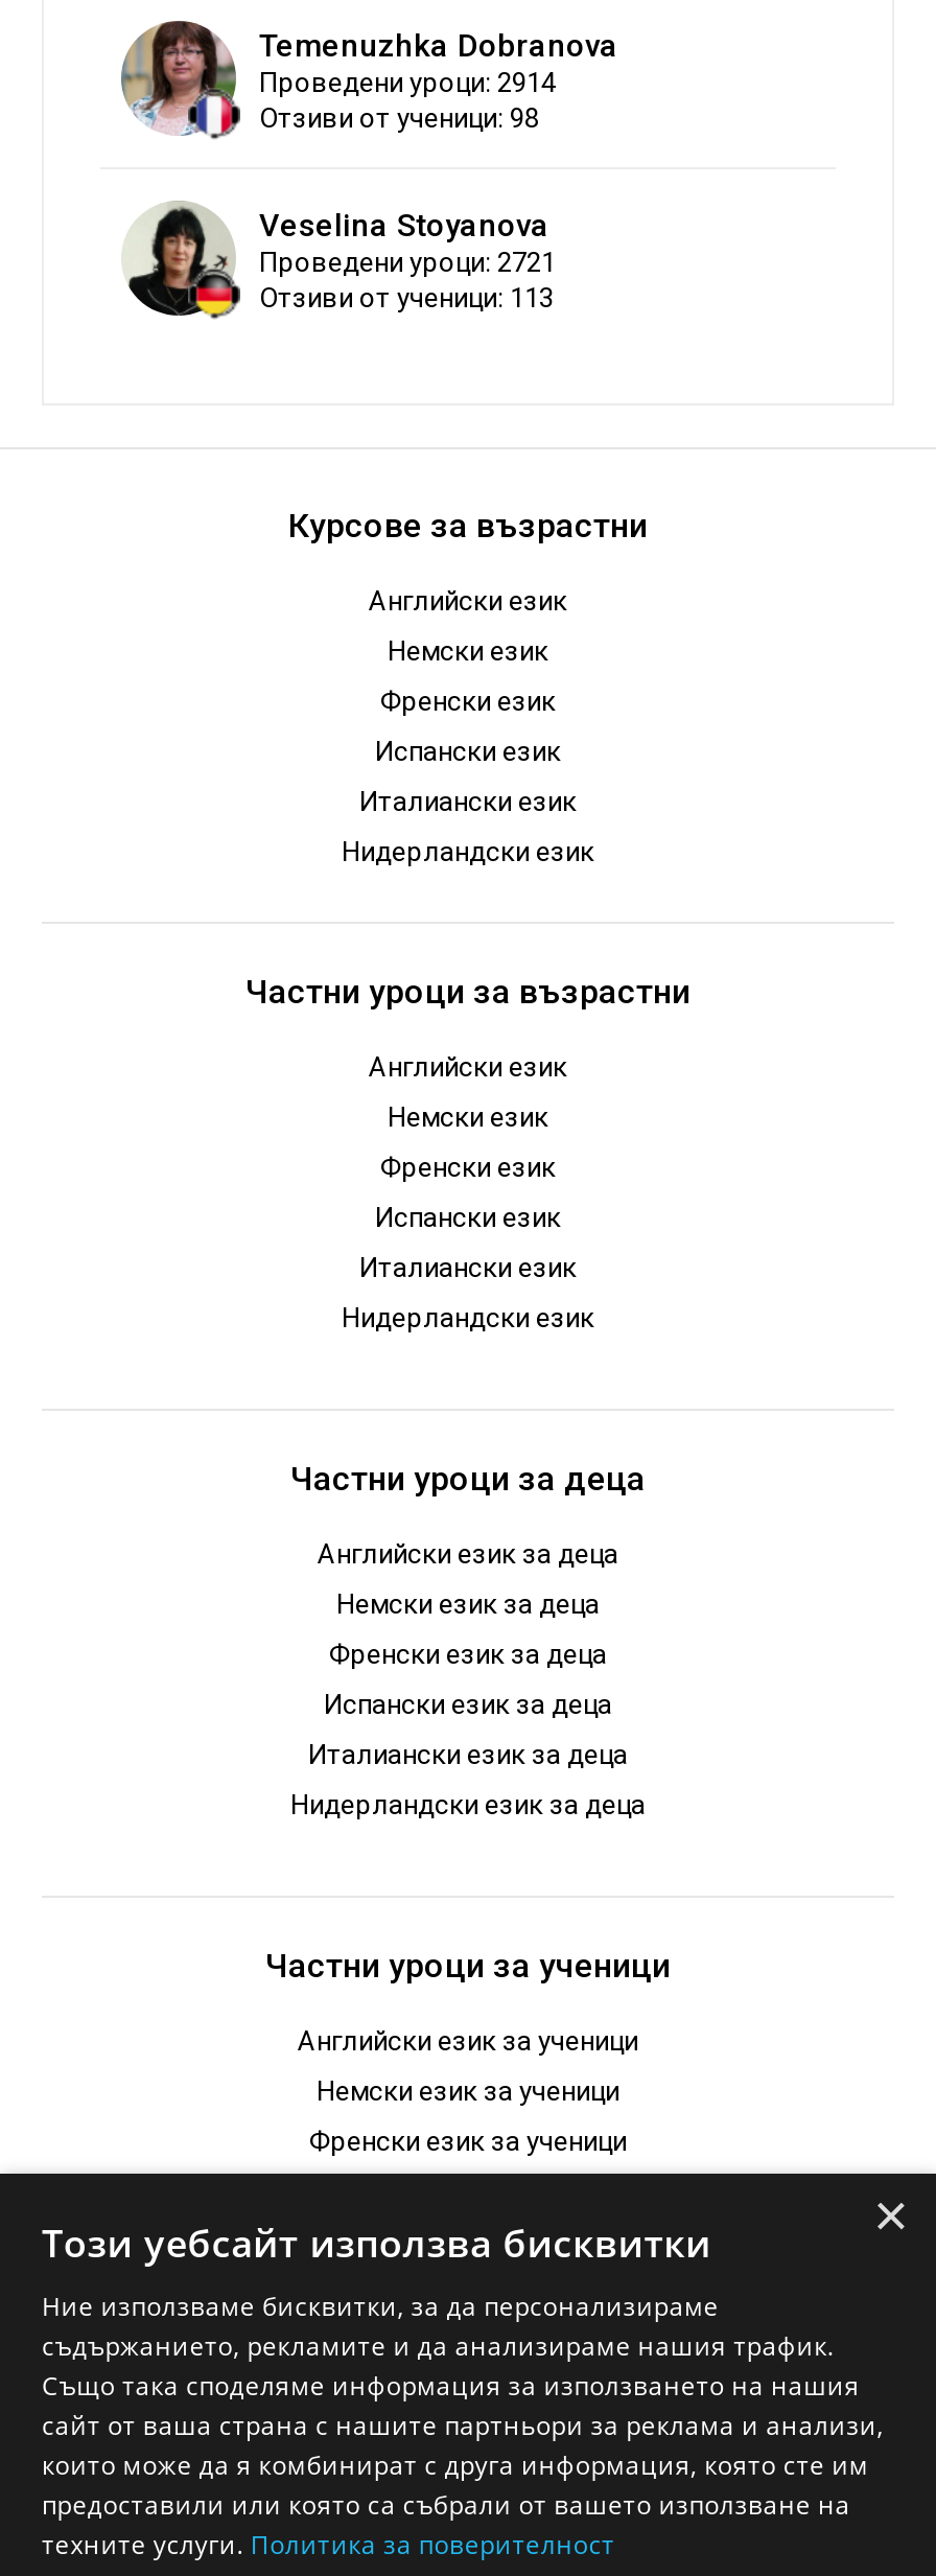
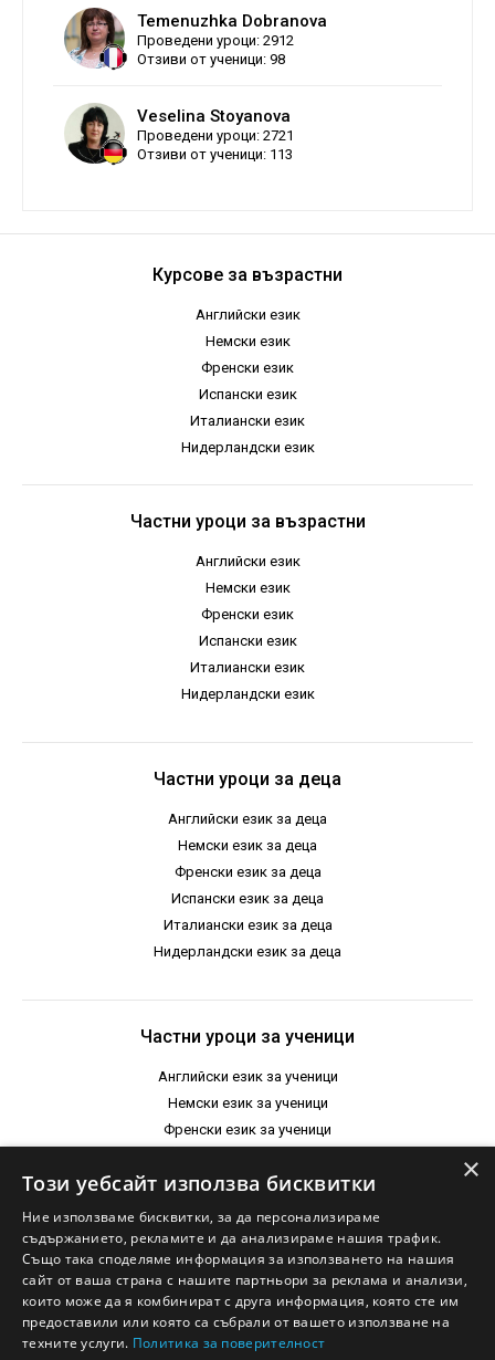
[259,68,556,99] Проведени уроци: 2914 -> [137,32,294,49] Проведени уроци: 2912

